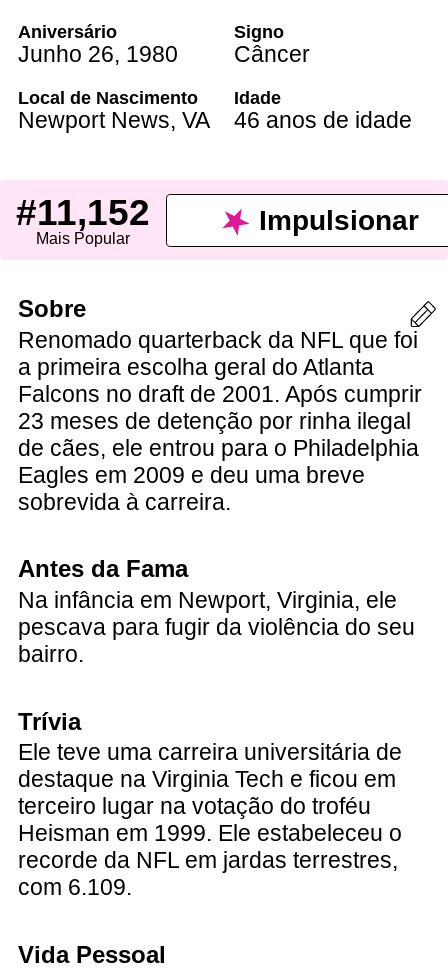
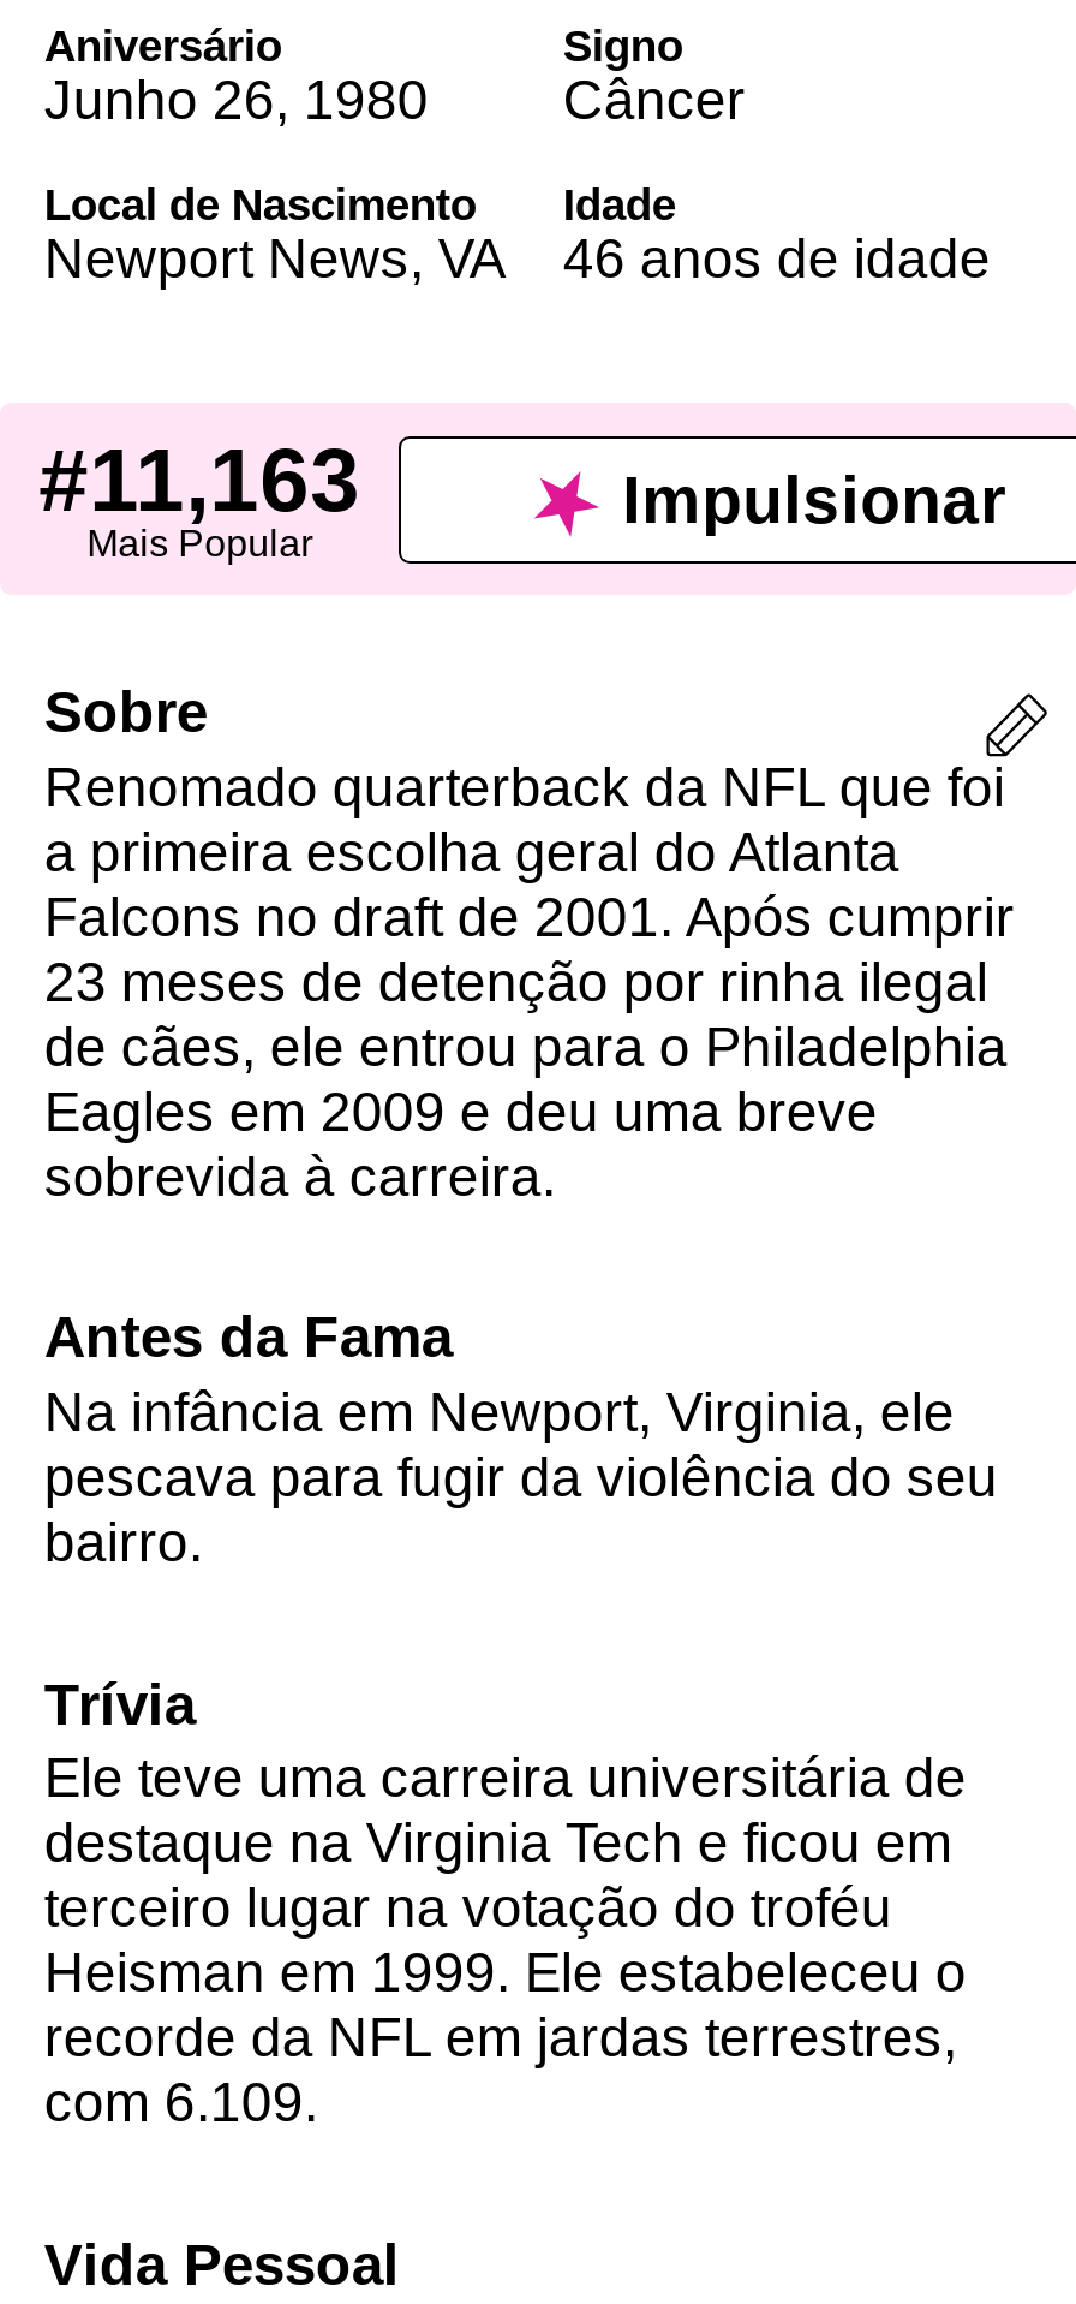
[16,191,150,232] #11,152 -> [39,430,361,529] #11,163

